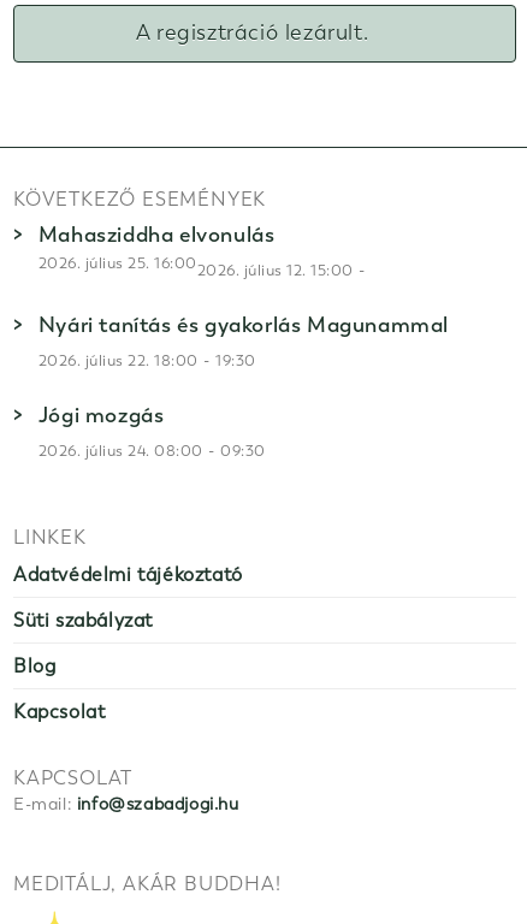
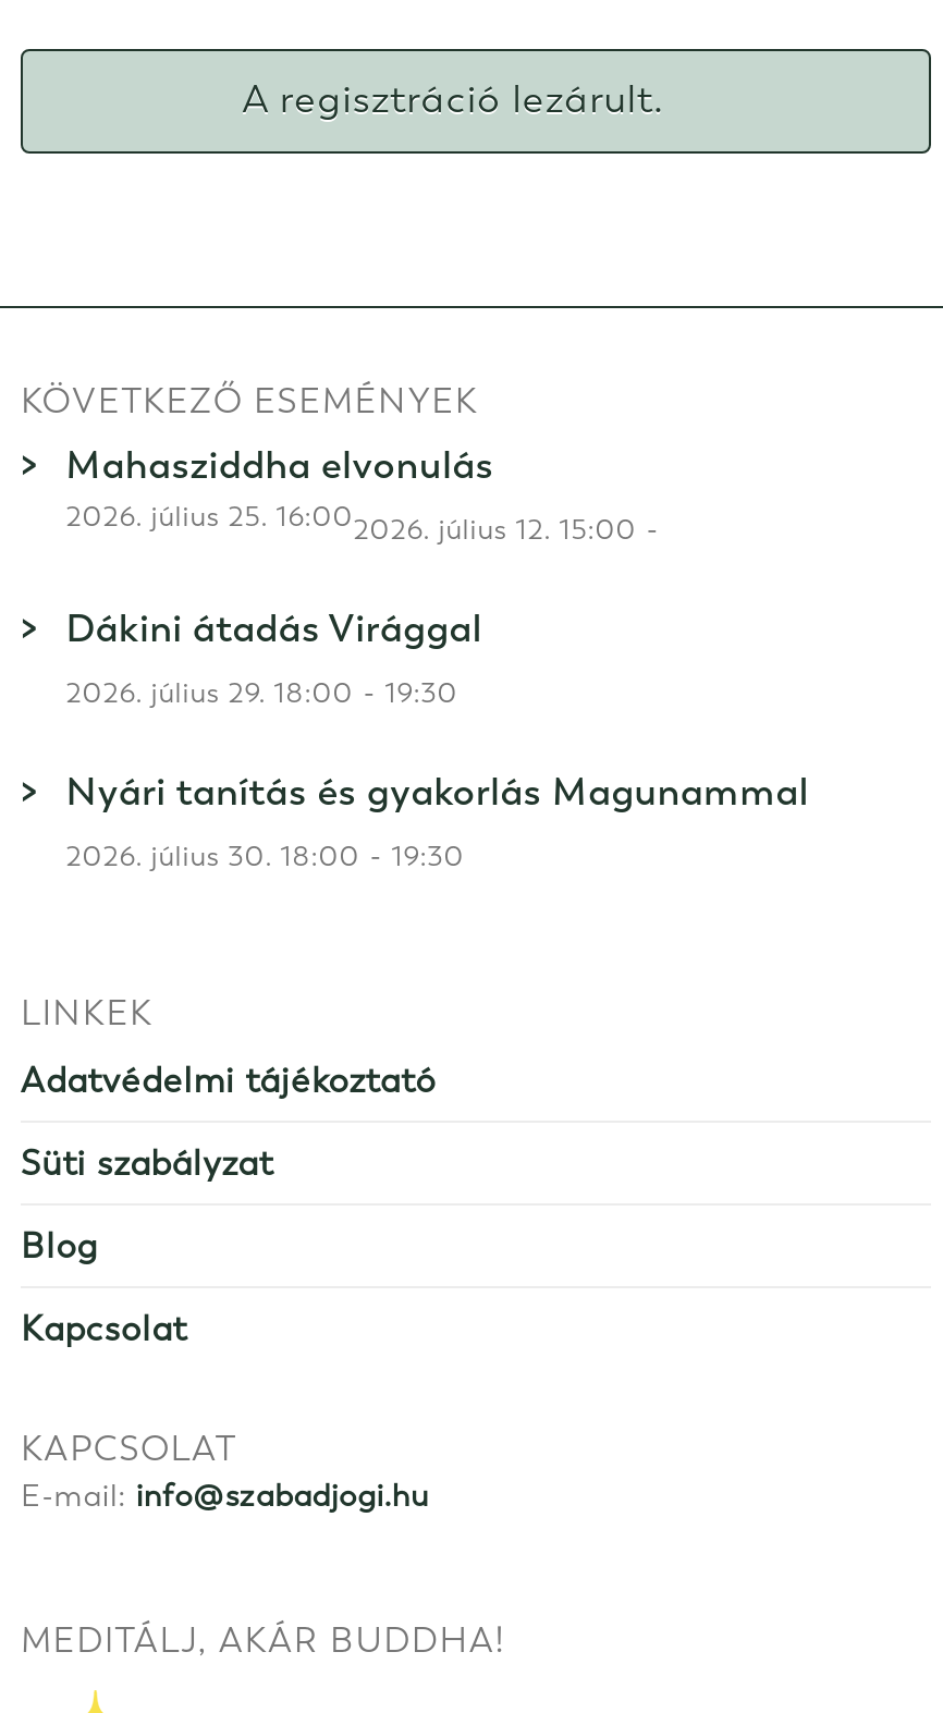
none -> [66,604,482,711] Dákini átadás Virággal | 2026. július 29. 18:00 - 19:30
moved [38,311,449,338] -> [66,768,809,815]: Nyári tanítás és gyakorlás Magunammal
[38,350,266,461] 2026. július 22. 18:00 - 19:30 | Jógi mozgás | 2026. július 24. 08:00 - 09:30 -> [66,837,465,874] 2026. július 30. 18:00 - 19:30

